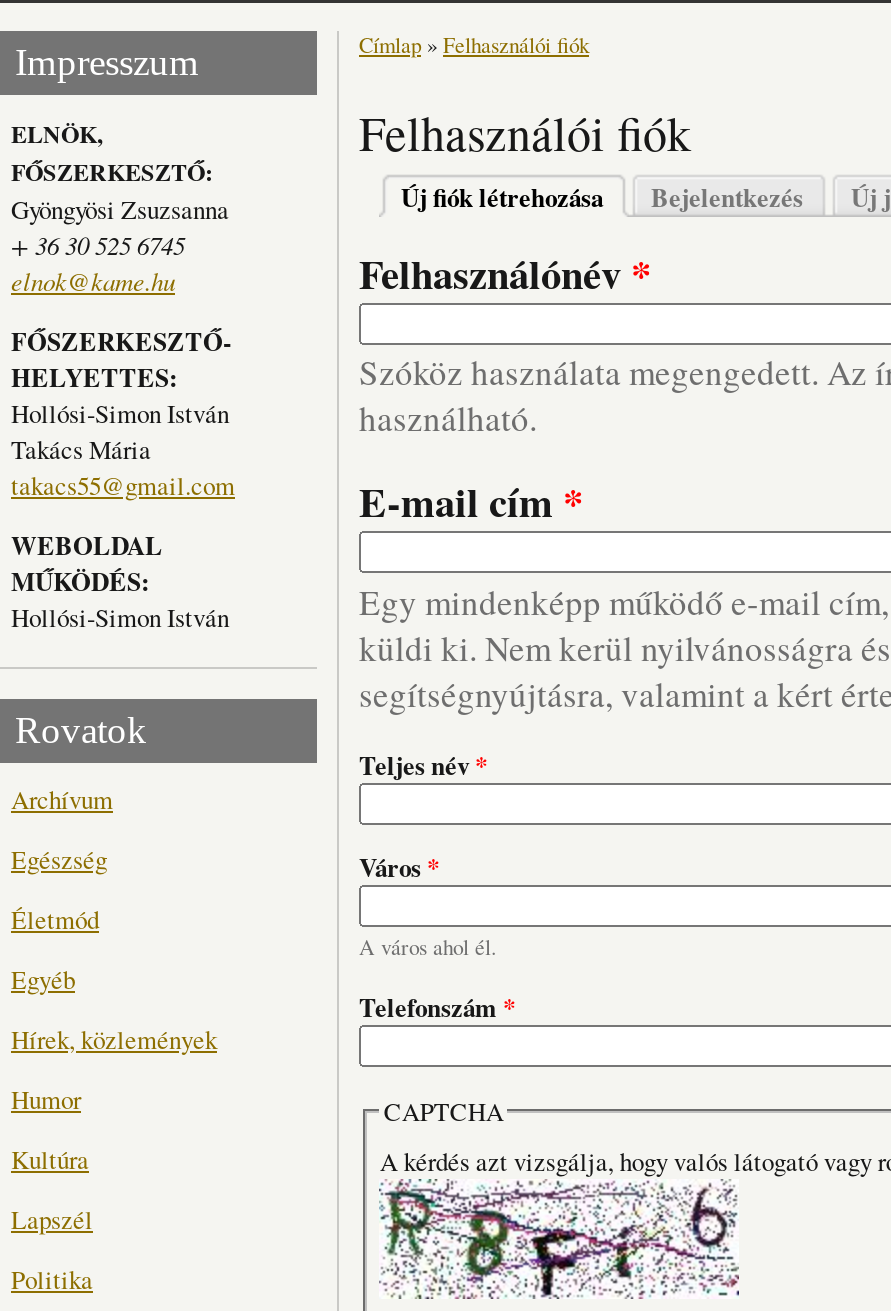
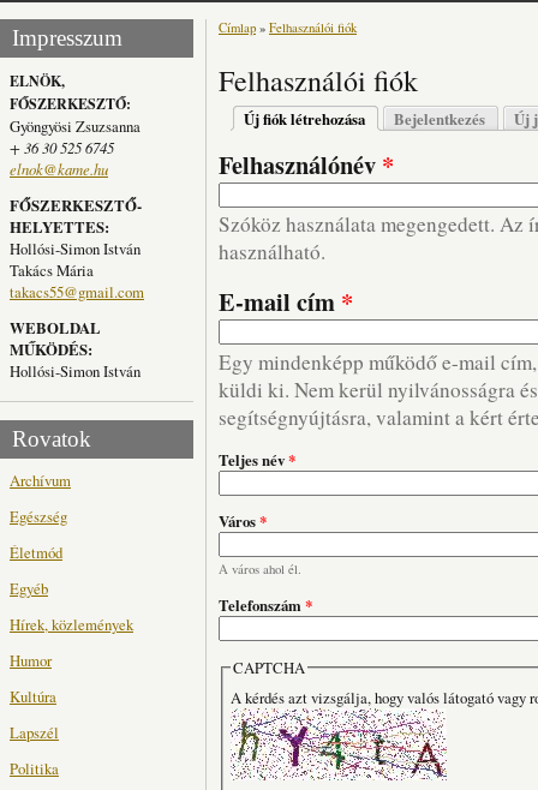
[379,1183,739,1301] [image] -> [231,711,448,782] [image]

